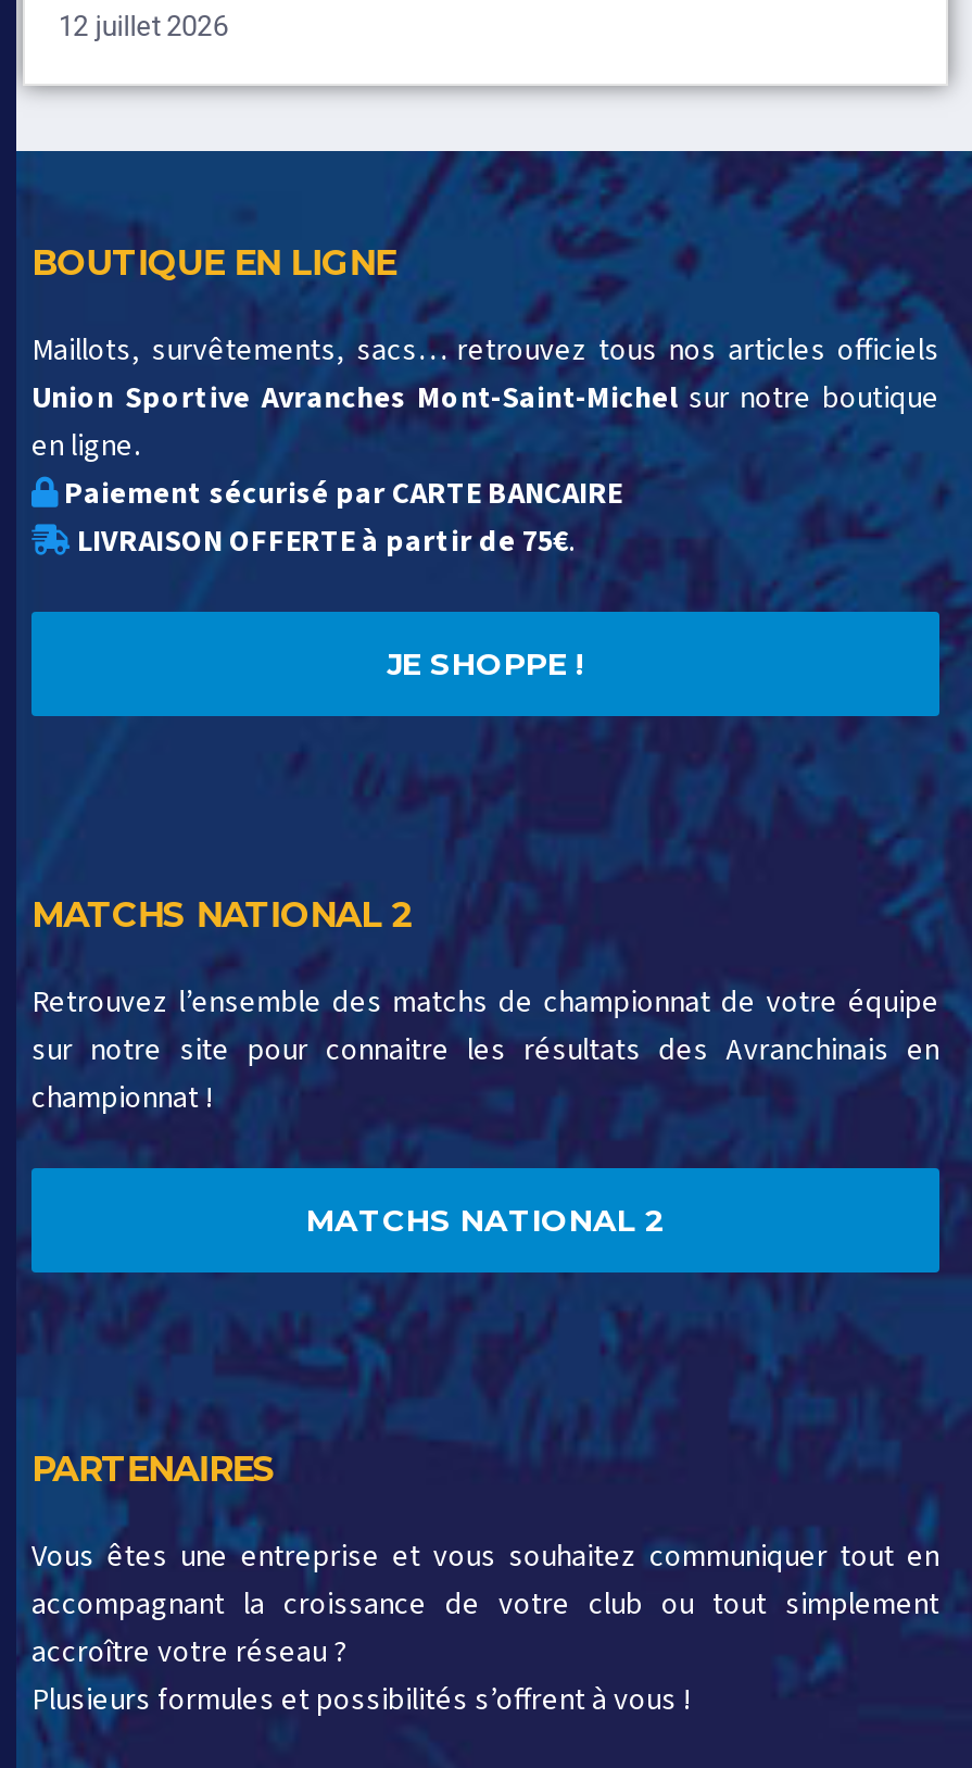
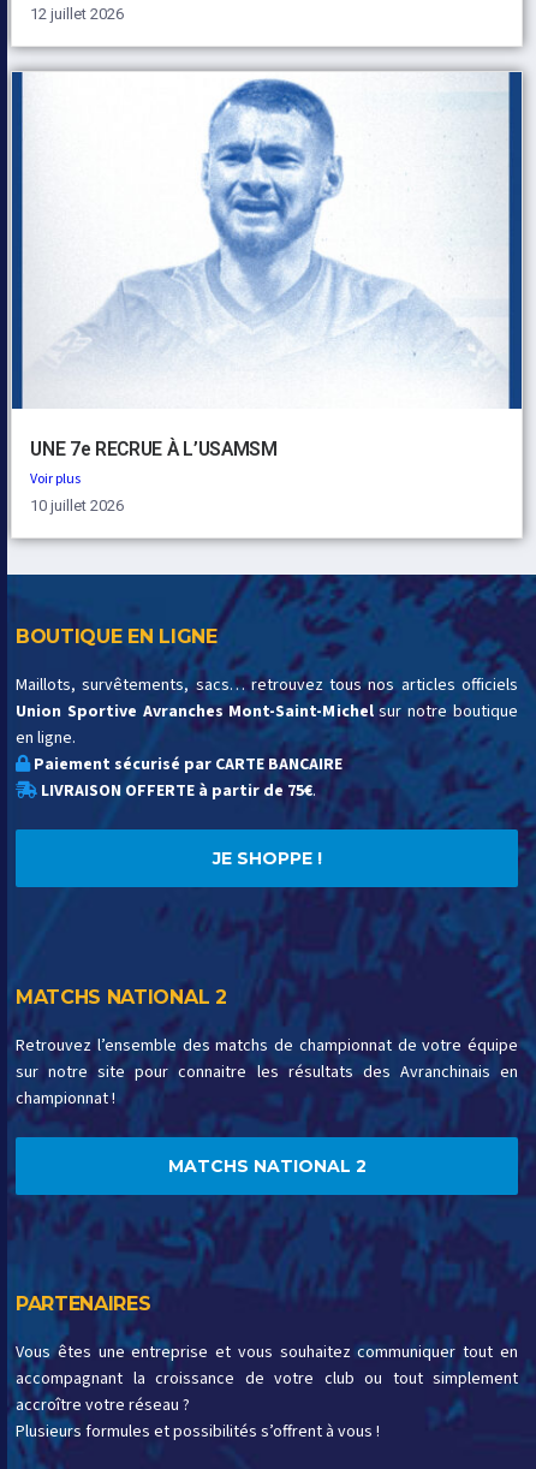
none -> [11,66,523,514] [image] | UNE 7e RECRUE À L’USAMSM | Voir plus | 10 juillet 2026

